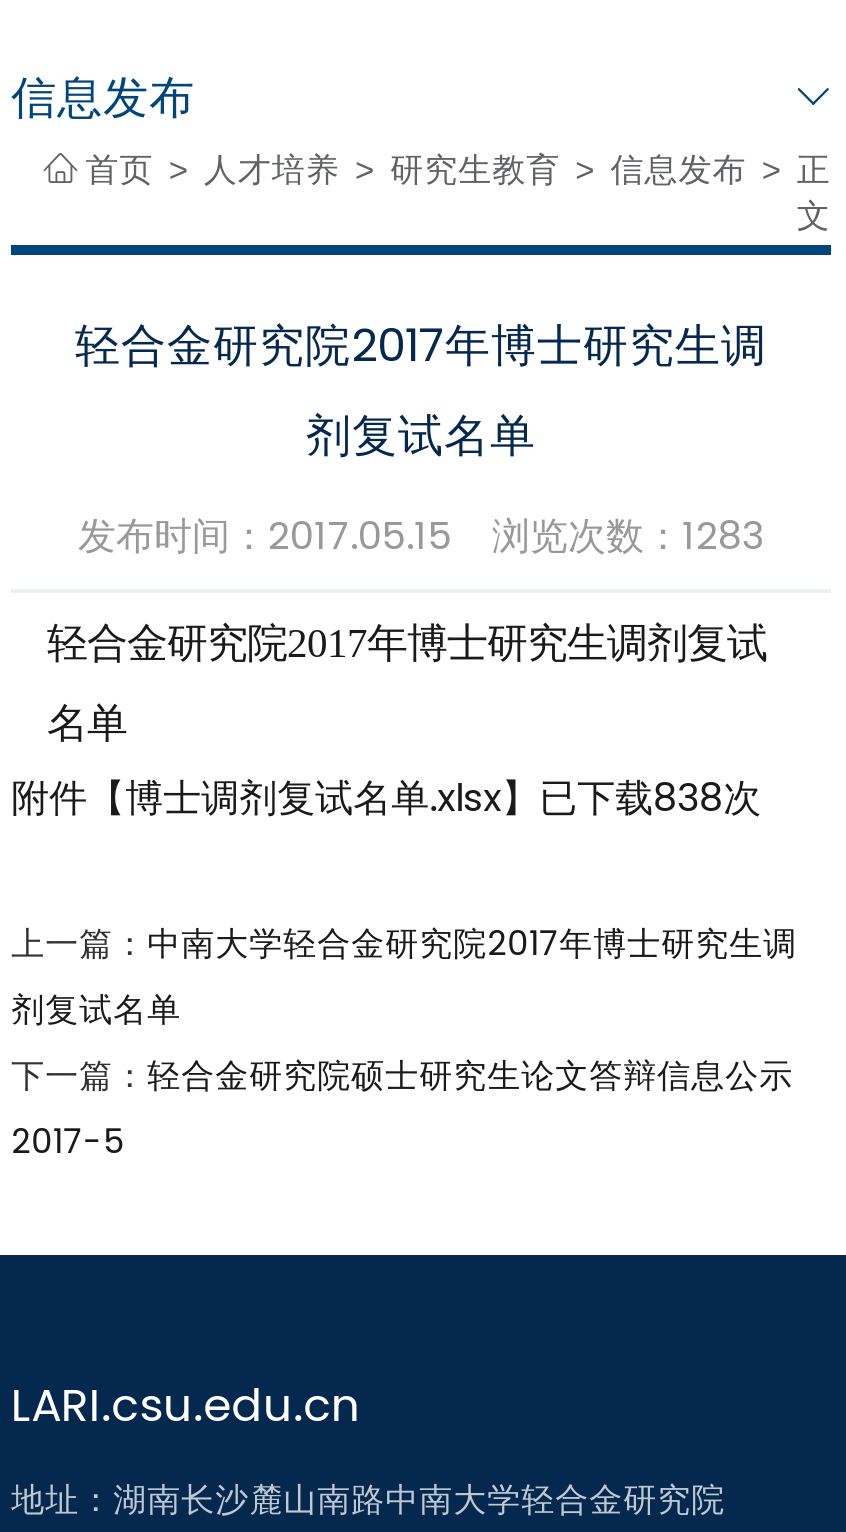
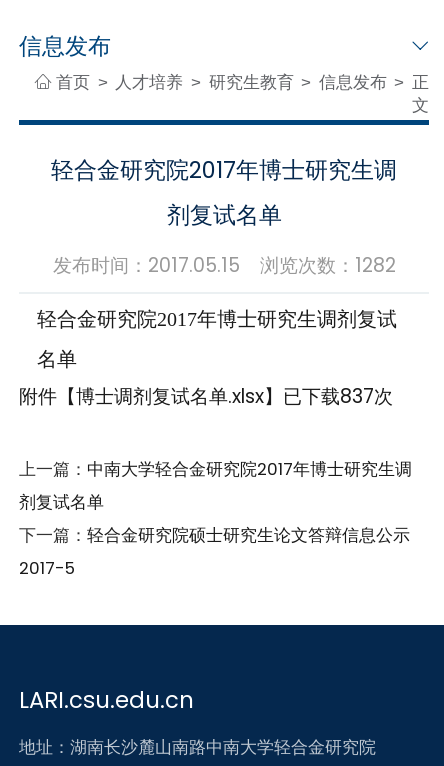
[78,510,764,564] 发布时间：2017.05.15 浏览次数：1283 -> [52,252,395,279] 发布时间：2017.05.15 浏览次数：1282
[11,770,761,824] 附件【博士调剂复试名单.xlsx】已下载838次 -> [19,383,393,410] 附件【博士调剂复试名单.xlsx】已下载837次

